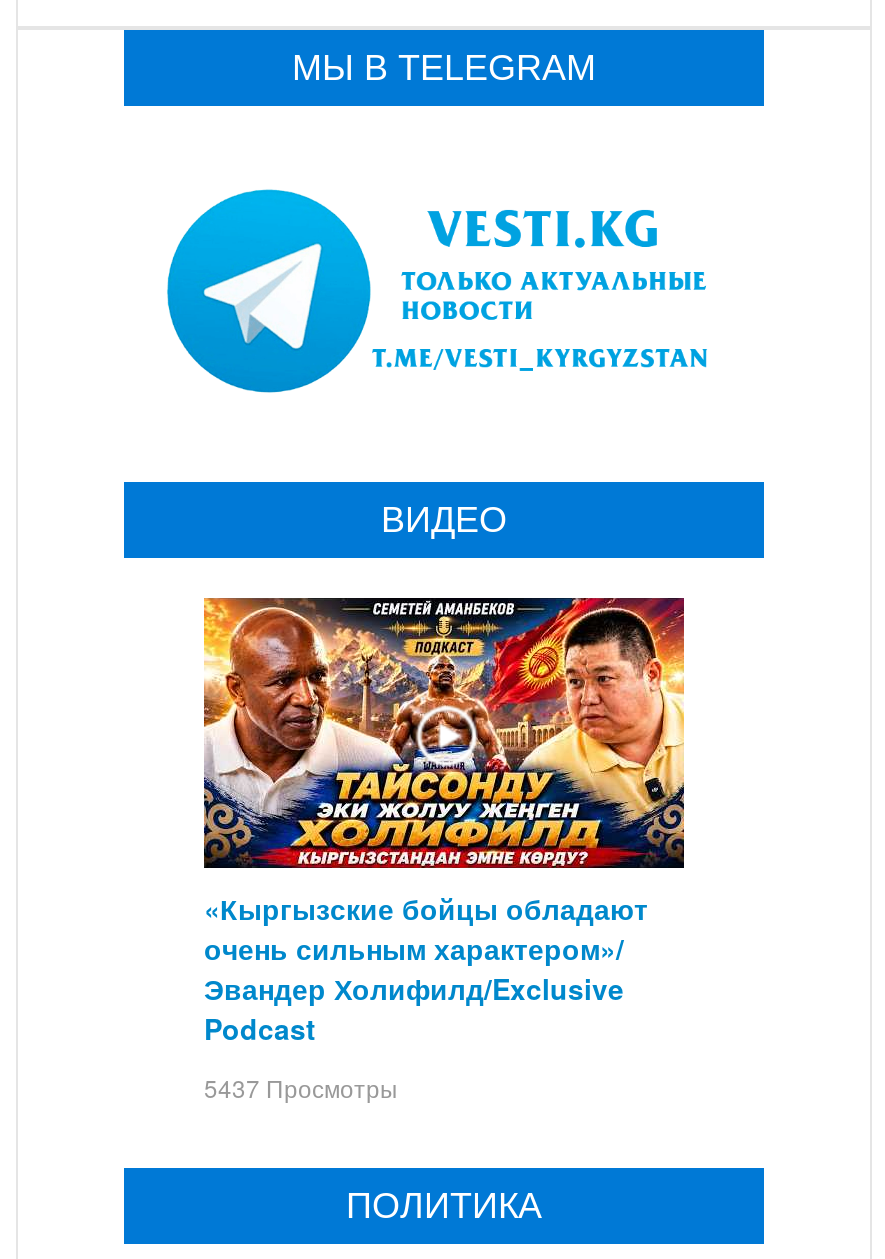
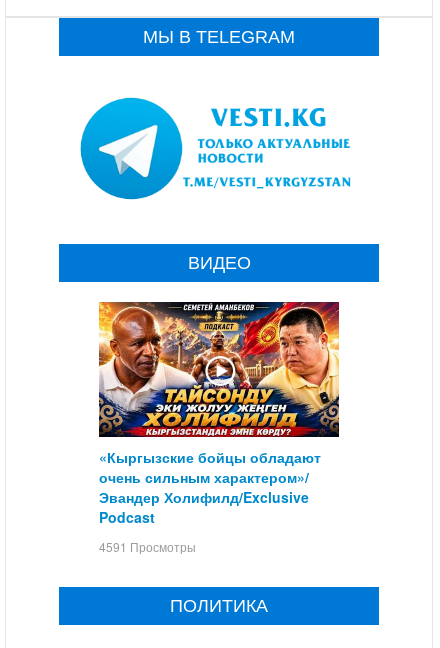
[204,1070,398,1104] 5437 Просмотры -> [99,538,196,555] 4591 Просмотры

